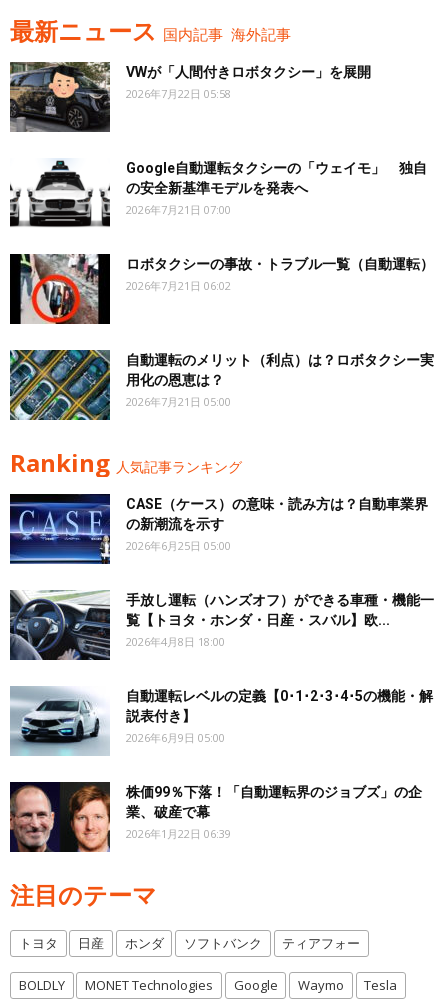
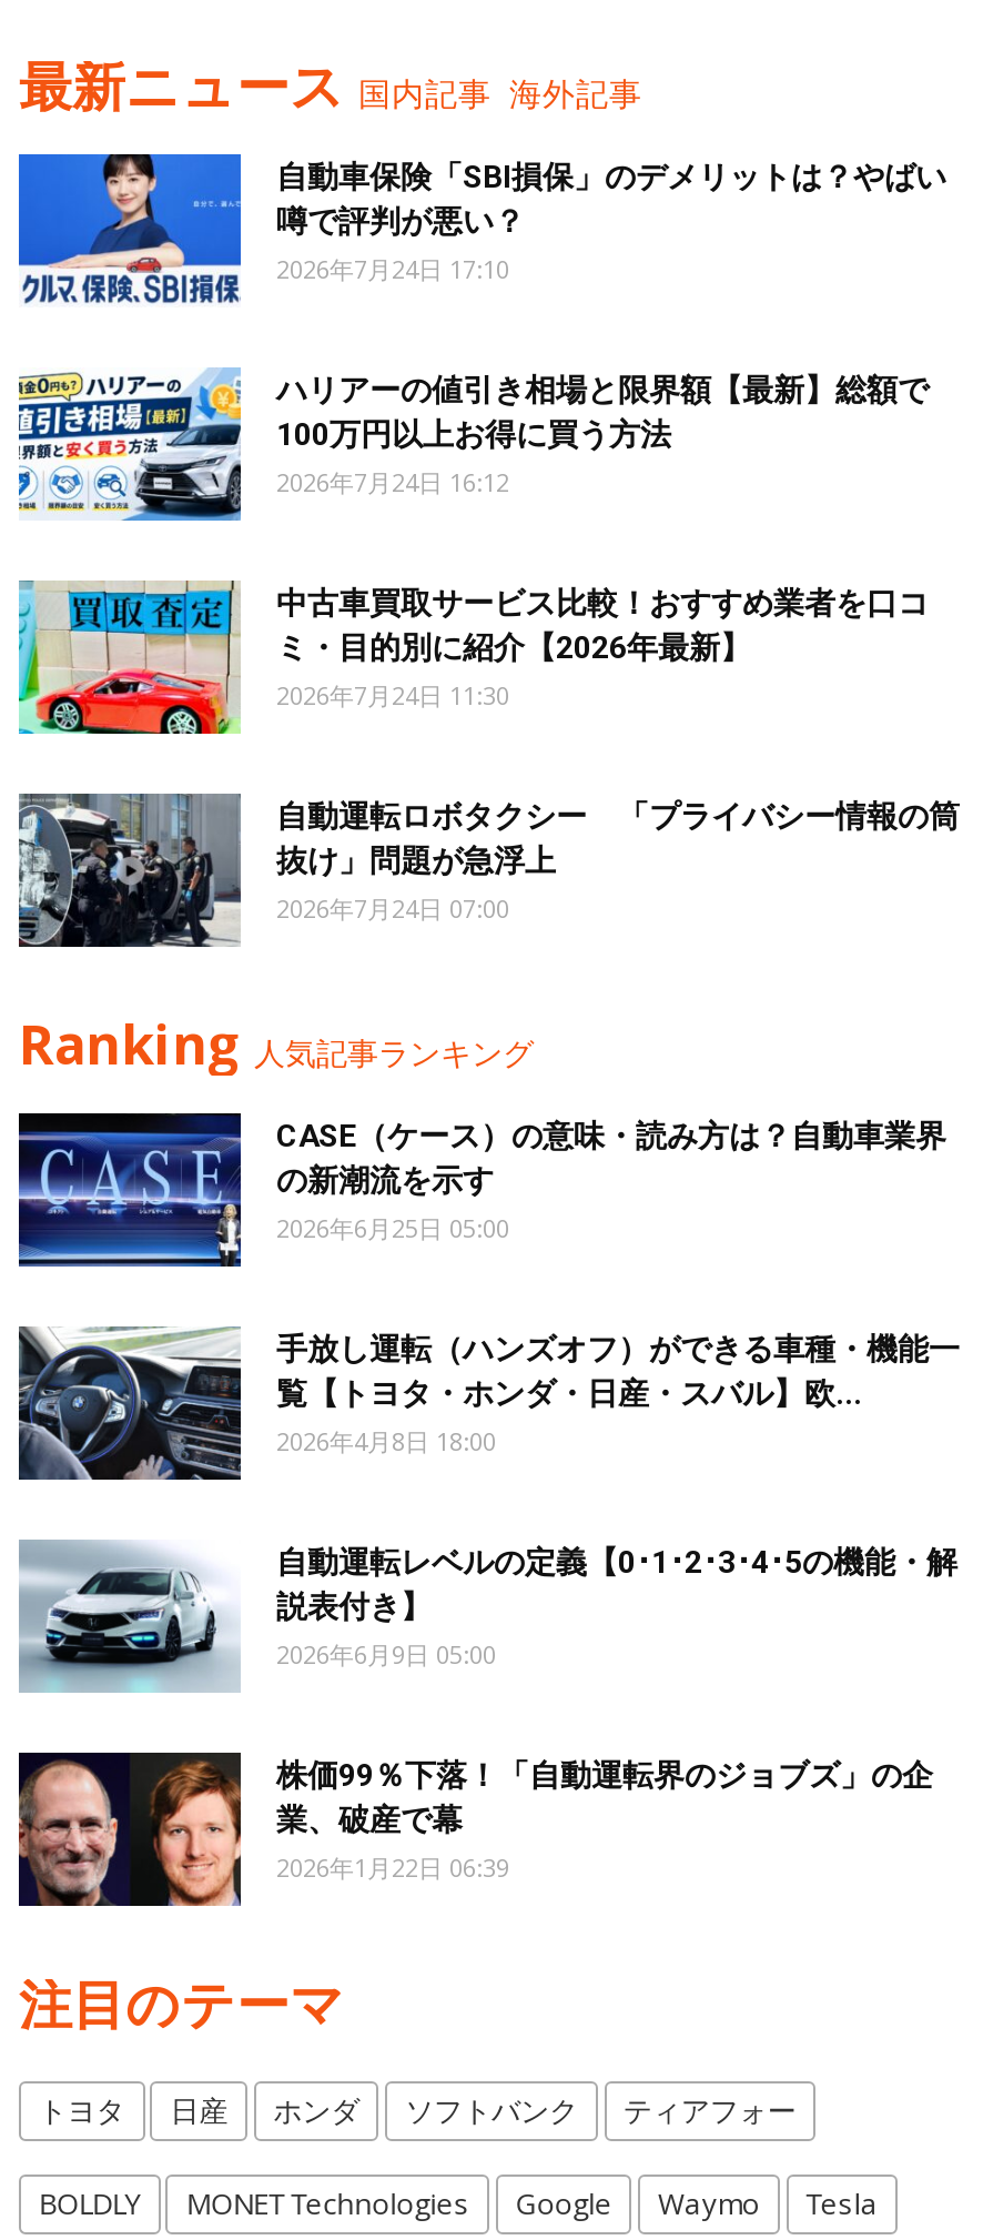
[9,61,371,133] [image] | VWが「人間付きロボタクシー」を展開 | 2026年7月22日 05:58 -> [17,152,946,310] [image] | 自動車保険「SBI損保」のデメリットは？やばい | 噂で評判が悪い？ | 2026年7月24日 17:10
[9,159,427,228] [image] | Google自動運転タクシーの「ウェイモ」 独自 | の安全新基準モデルを発表へ | 2026年7月21日 07:00 -> [17,365,929,523] [image] | ハリアーの値引き相場と限界額【最新】総額で | 100万円以上お得に買う方法 | 2026年7月24日 16:12
[9,253,434,325] [image] | ロボタクシーの事故・トラブル一覧（自動運転） | 2026年7月21日 06:02 -> [17,581,929,736] [image] | 中古車買取サービス比較！おすすめ業者を口コ | ミ・目的別に紹介【2026年最新】 | 2026年7月24日 11:30
[9,349,434,421] [image] | 自動運転のメリット（利点）は？ロボタクシー実 | 用化の恩恵は？ | 2026年7月21日 05:00 -> [19,791,960,949] [image] | 自動運転ロボタクシー 「プライバシー情報の筒 | 抜け」問題が急浮上 | 2026年7月24日 07:00

